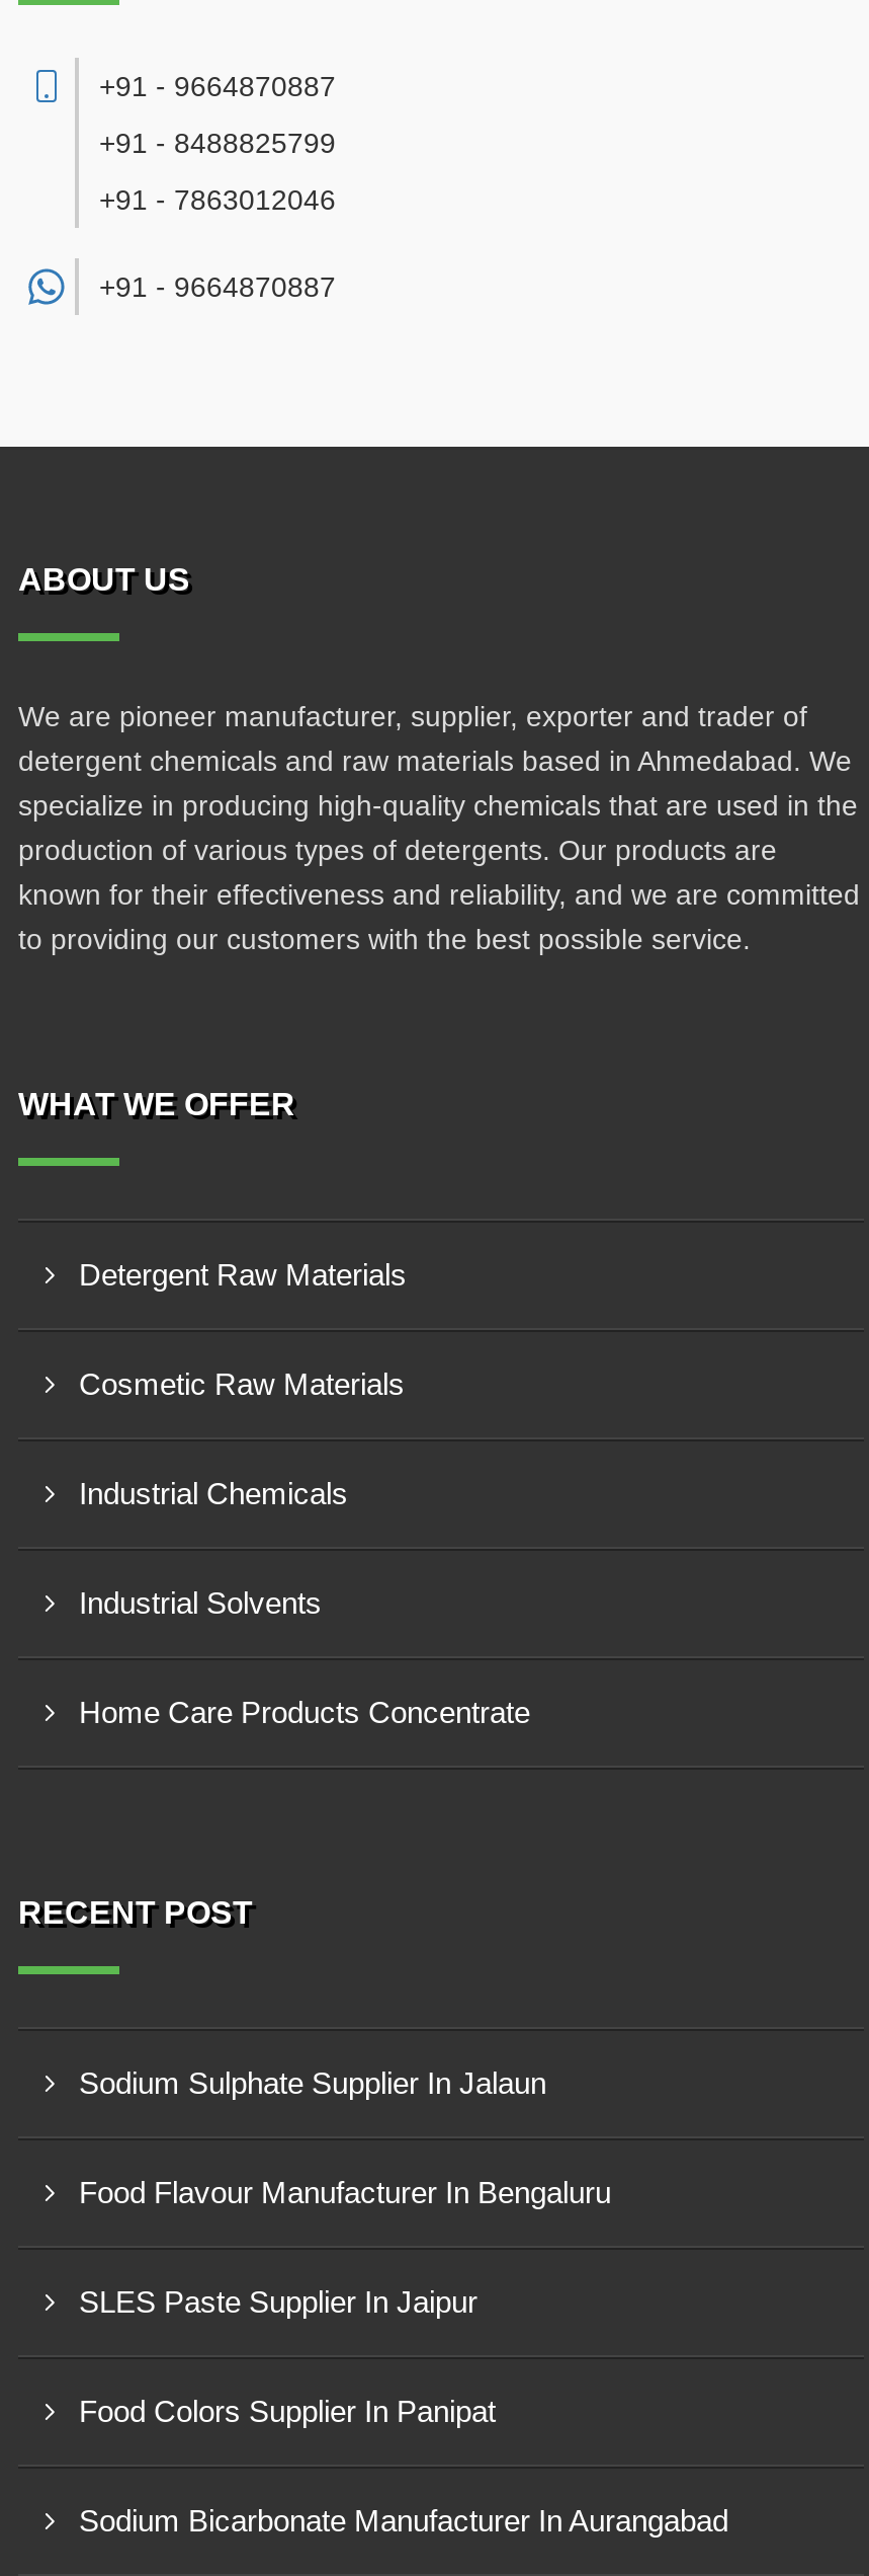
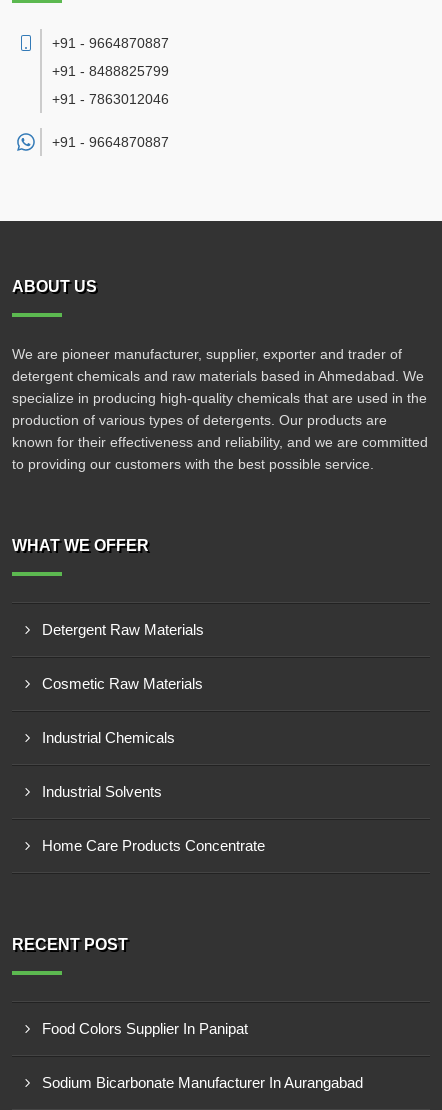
[79,2065,611,2319] Sodium Sulphate Supplier In Jalaun | Food Flavour Manufacturer In Bengaluru | SLES Paste Supplier In Jaipur -> none

